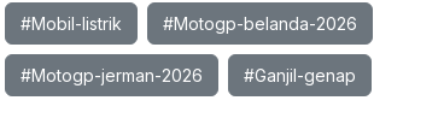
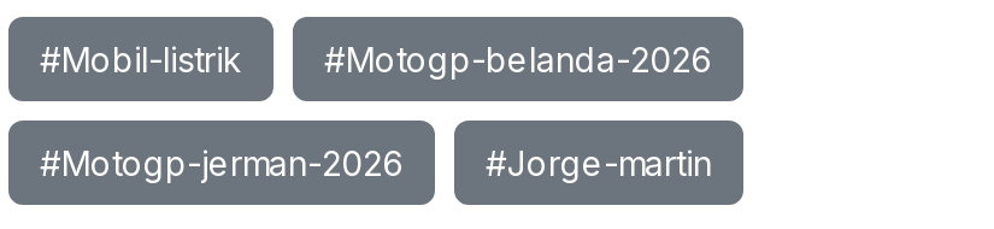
[244,66,356,86] #Ganjil-genap -> [486,143,712,184] #Jorge-martin

